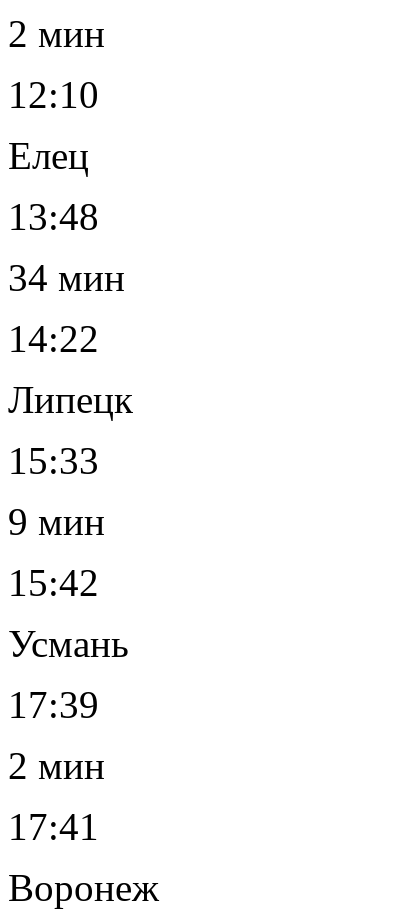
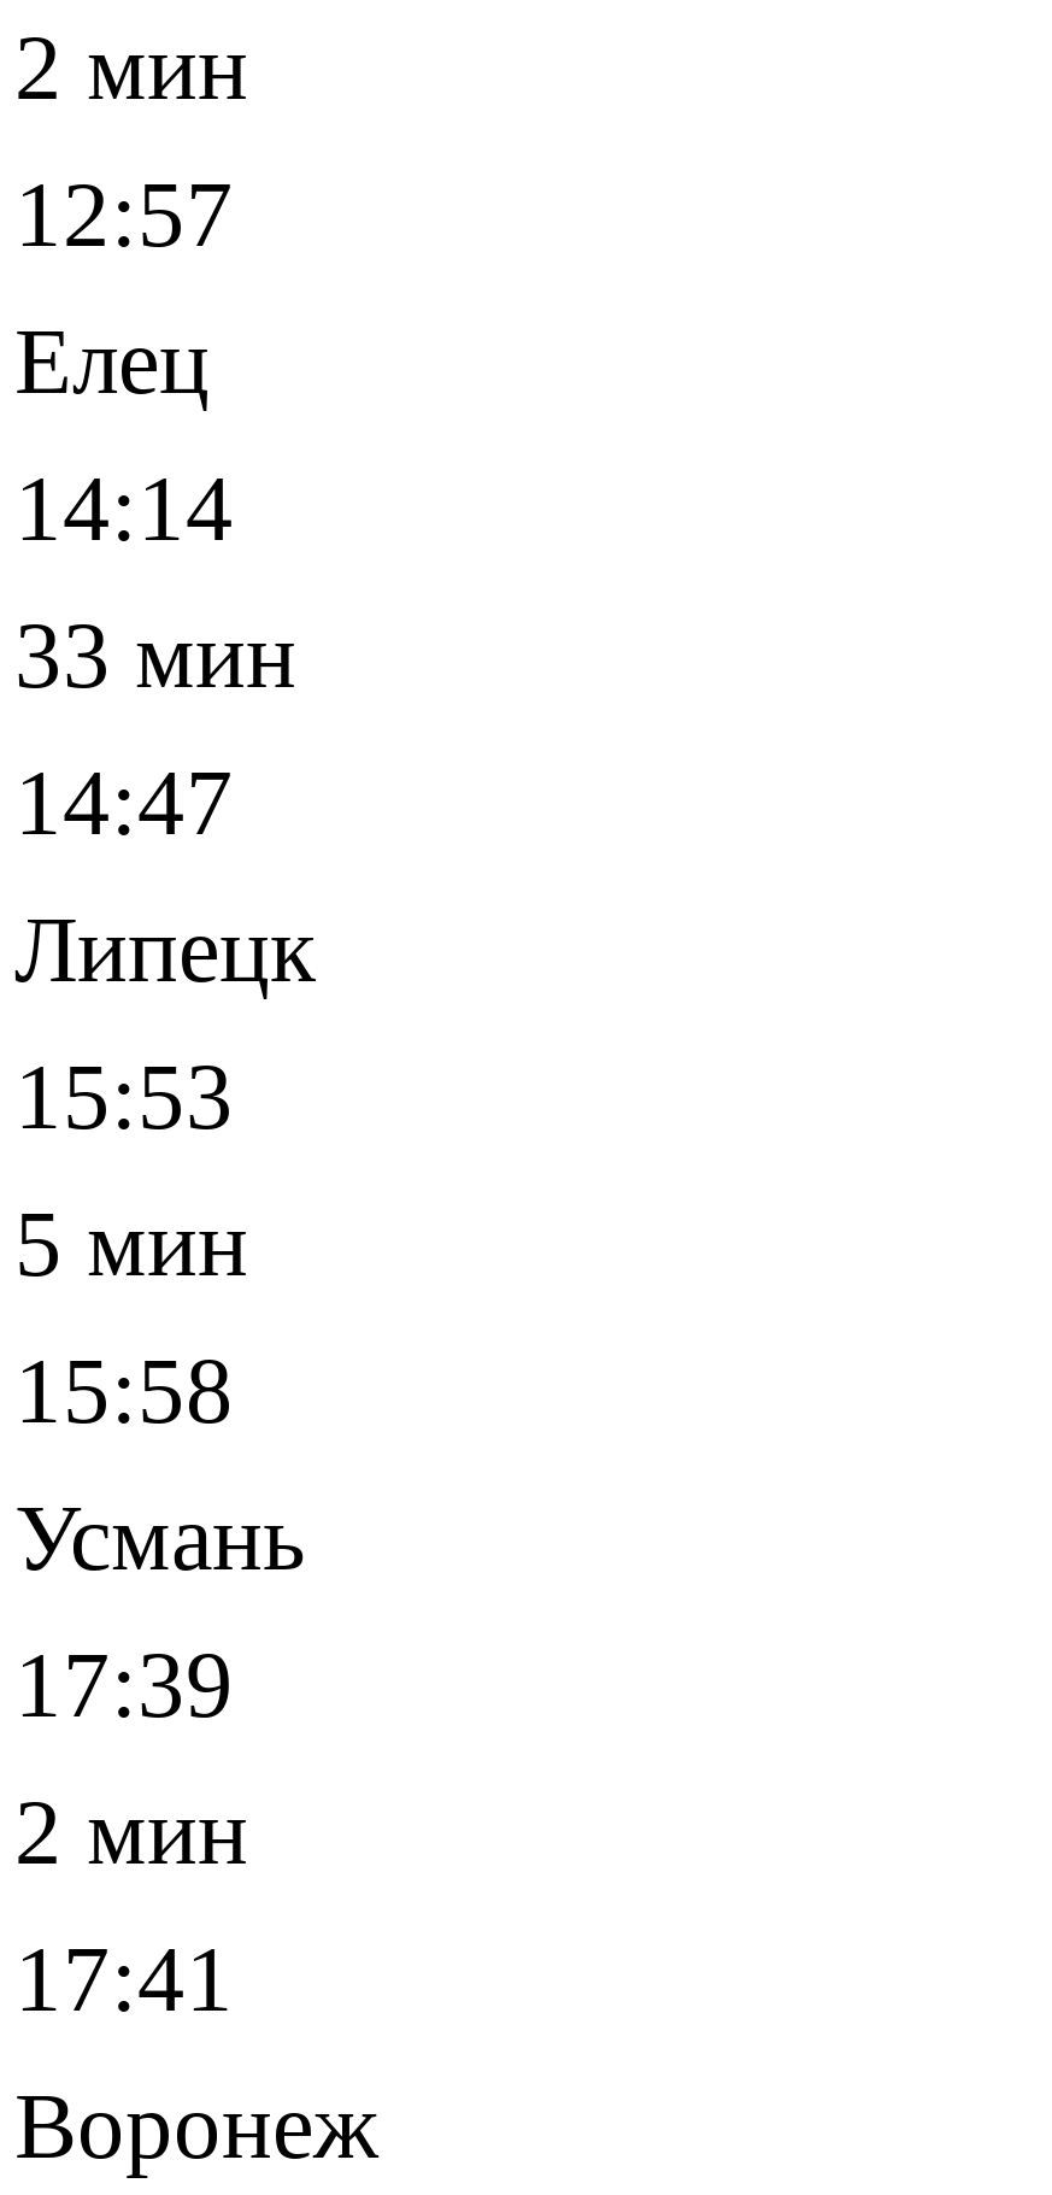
[8,73,99,116] 12:10 -> [14,161,234,264] 12:57
[8,195,99,238] 13:48 -> [14,455,234,558] 14:14
[8,256,125,299] 34 мин -> [14,602,296,705] 33 мин
[8,317,99,360] 14:22 -> [14,749,234,852] 14:47
[8,439,99,482] 15:33 -> [14,1043,234,1147] 15:53
[8,500,105,543] 9 мин -> [14,1190,248,1294] 5 мин
[8,561,99,604] 15:42 -> [14,1337,234,1441] 15:58

